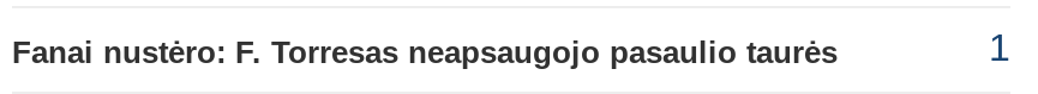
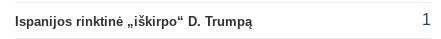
[12,35,838,71] Fanai nustėro: F. Torresas neapsaugojo pasaulio taurės -> [15,14,252,29] Ispanijos rinktinė „iškirpo“ D. Trumpą

